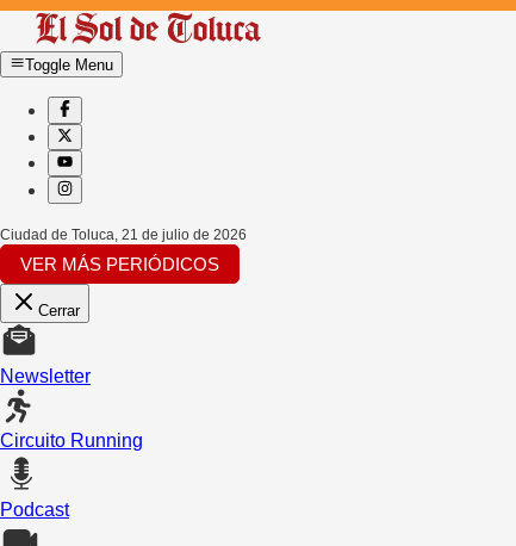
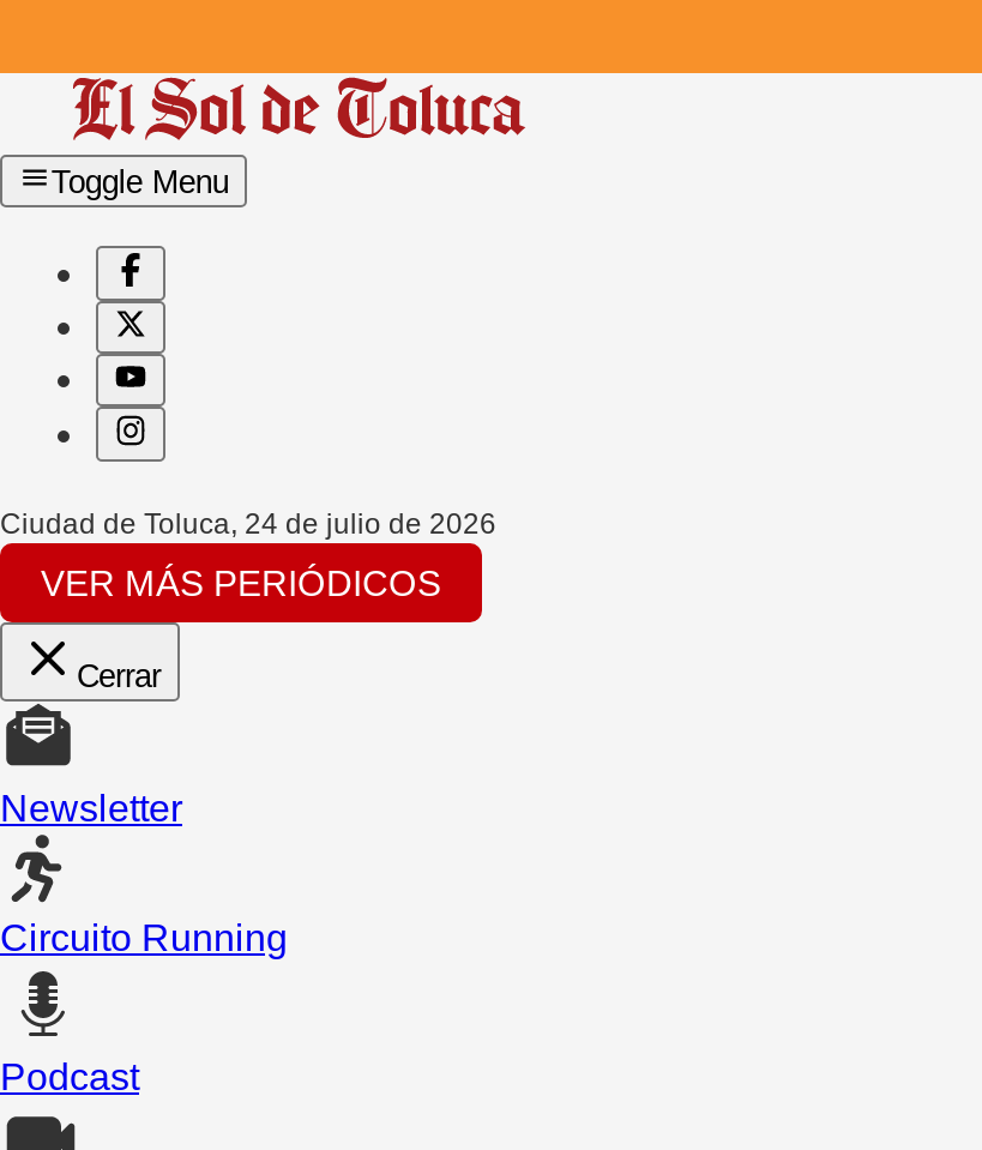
[0,226,247,243] Ciudad de Toluca, 21 de julio de 2026 -> [0,506,496,540] Ciudad de Toluca, 24 de julio de 2026

